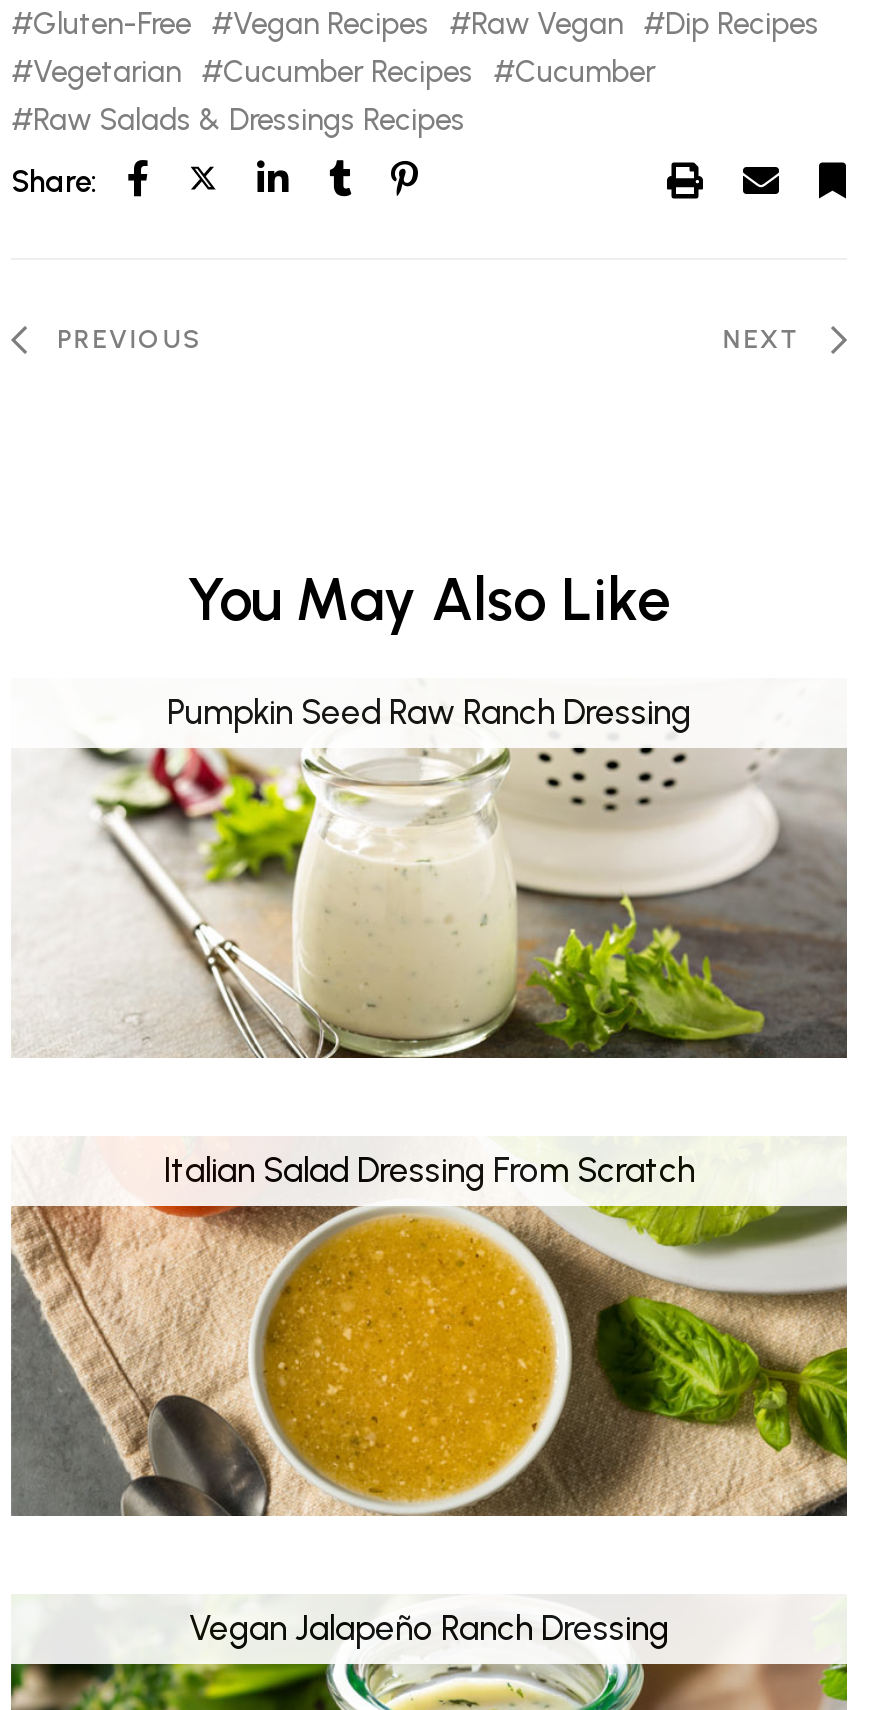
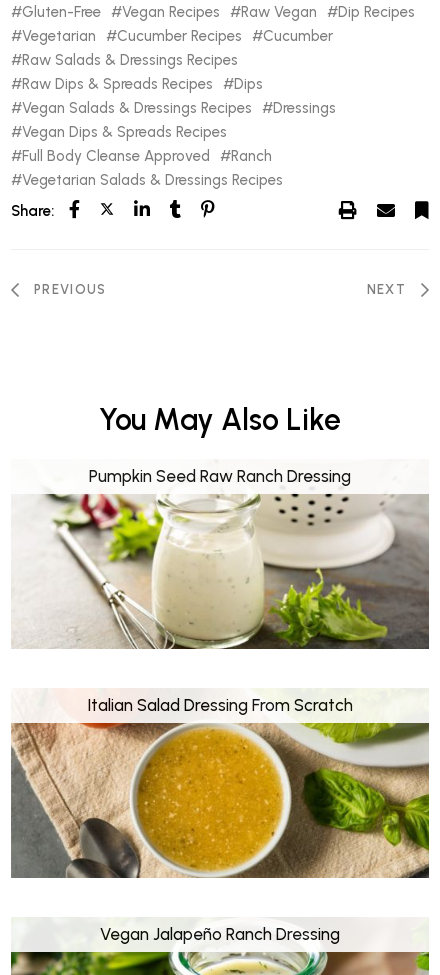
none -> [22,75,336,189] Raw Dips & Spreads Recipes | Dips | Vegan Salads & Dressings Recipes | Dressings | Vegan Dips & Spreads Recipes | Full Body Cleanse Approved | Ranch | Vegetarian Salads & Dressings Recipes

